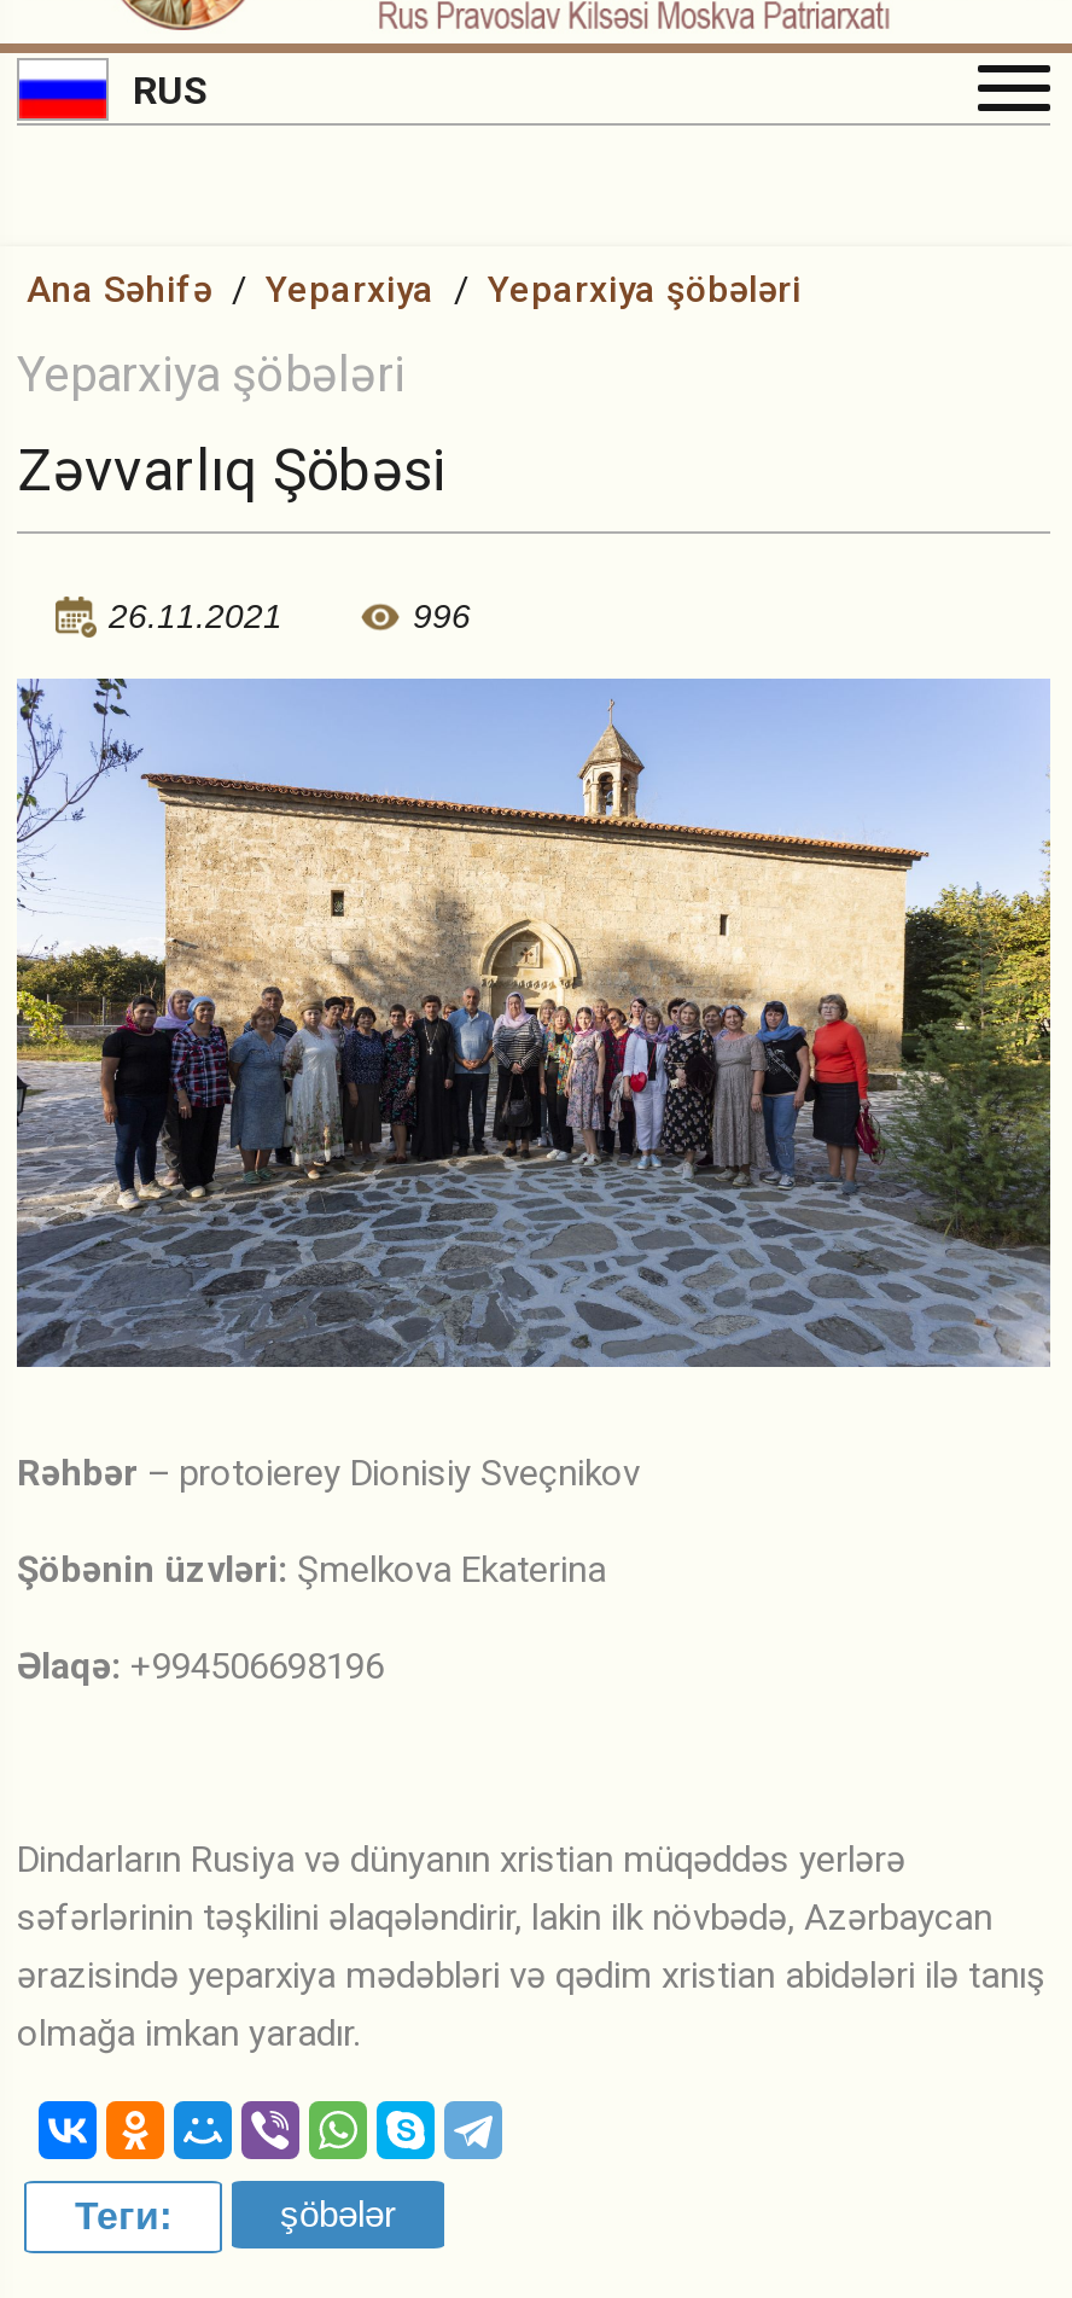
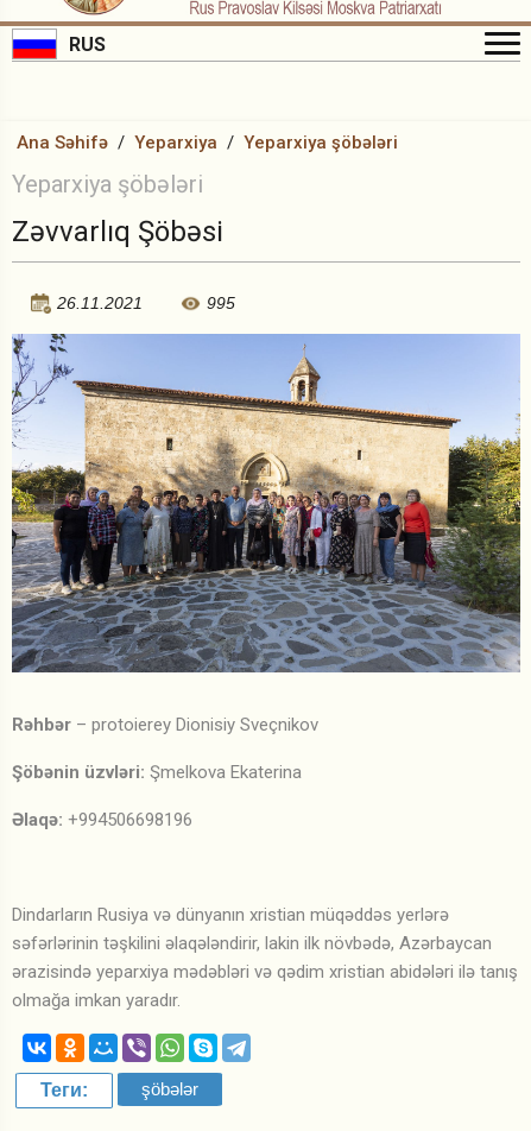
[413,596,471,634] 996 -> [207,293,235,312] 995

